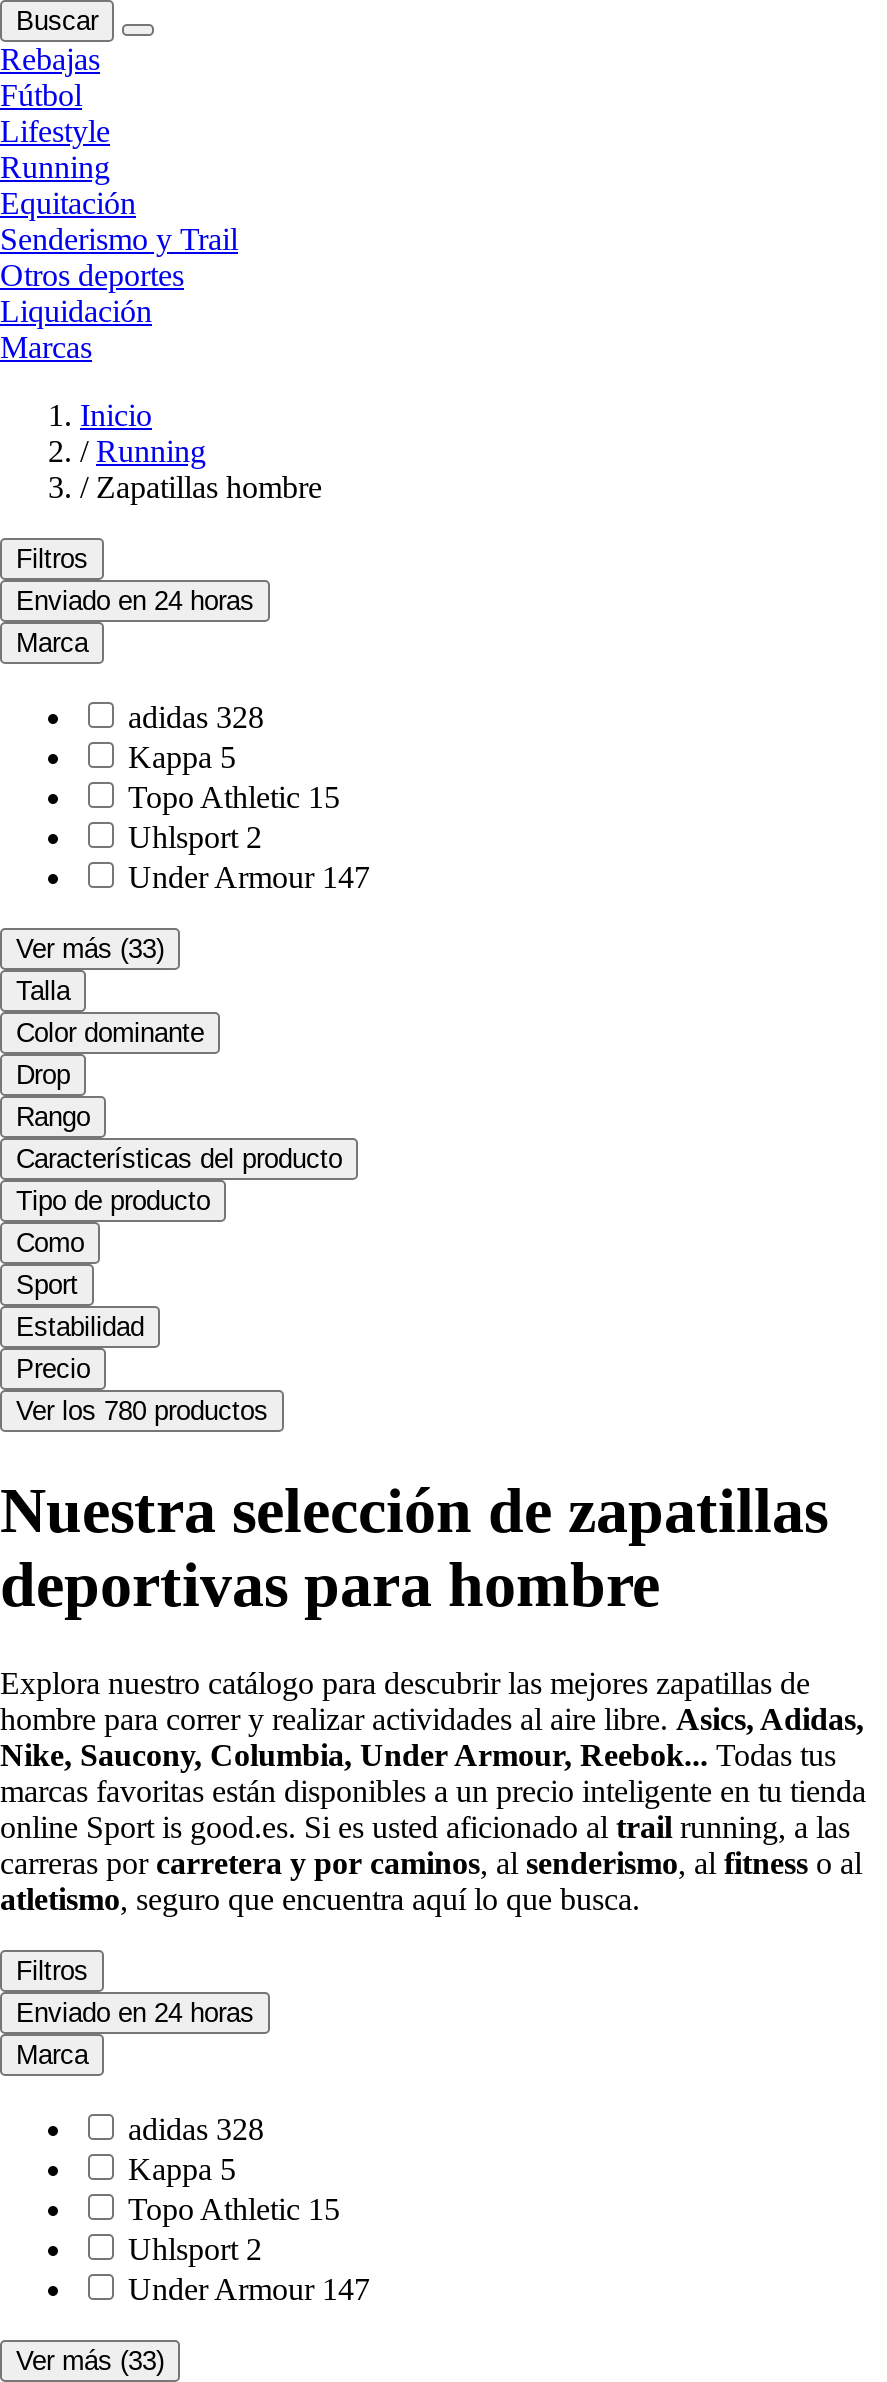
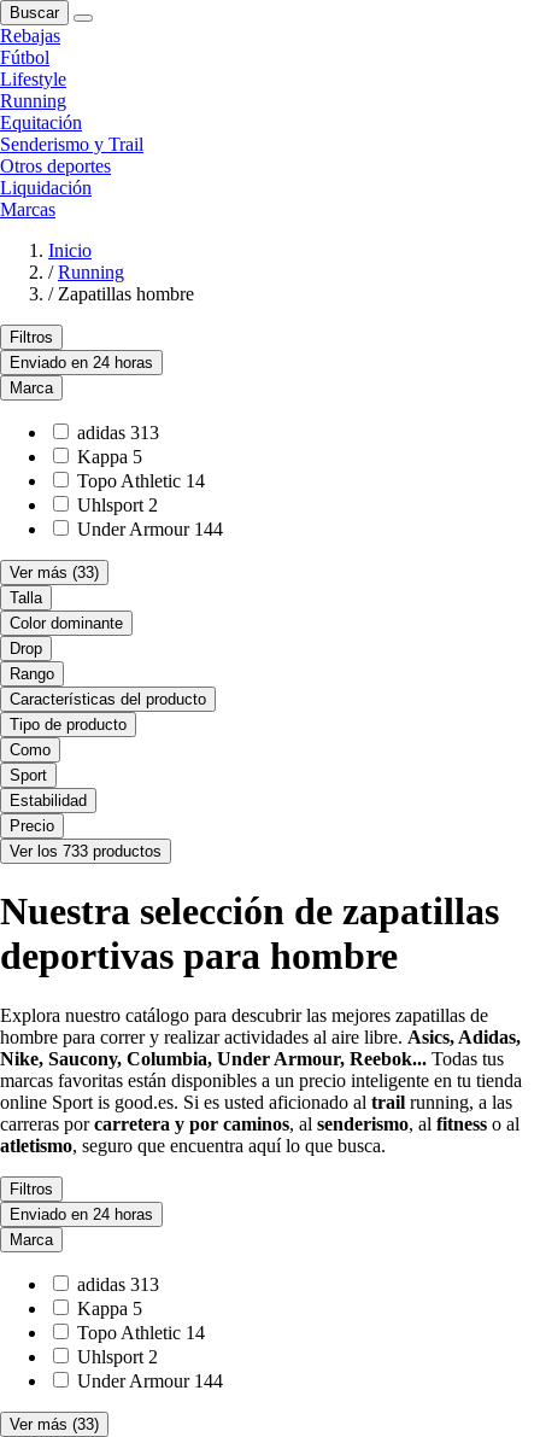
[128,700,264,734] adidas 328 -> [77,422,159,443] adidas 313
[128,780,340,814] Topo Athletic 15 -> [77,470,205,491] Topo Athletic 14
[128,860,370,894] Under Armour 147 -> [77,519,223,539] Under Armour 144
[16,1396,268,1426] Ver los 780 productos -> [10,842,162,860] Ver los 733 productos
[128,2111,264,2145] adidas 328 -> [77,1274,159,1294] adidas 313
[128,2191,340,2225] Topo Athletic 15 -> [77,1322,205,1343] Topo Athletic 14
[128,2271,370,2305] Under Armour 147 -> [77,1370,223,1391] Under Armour 144

